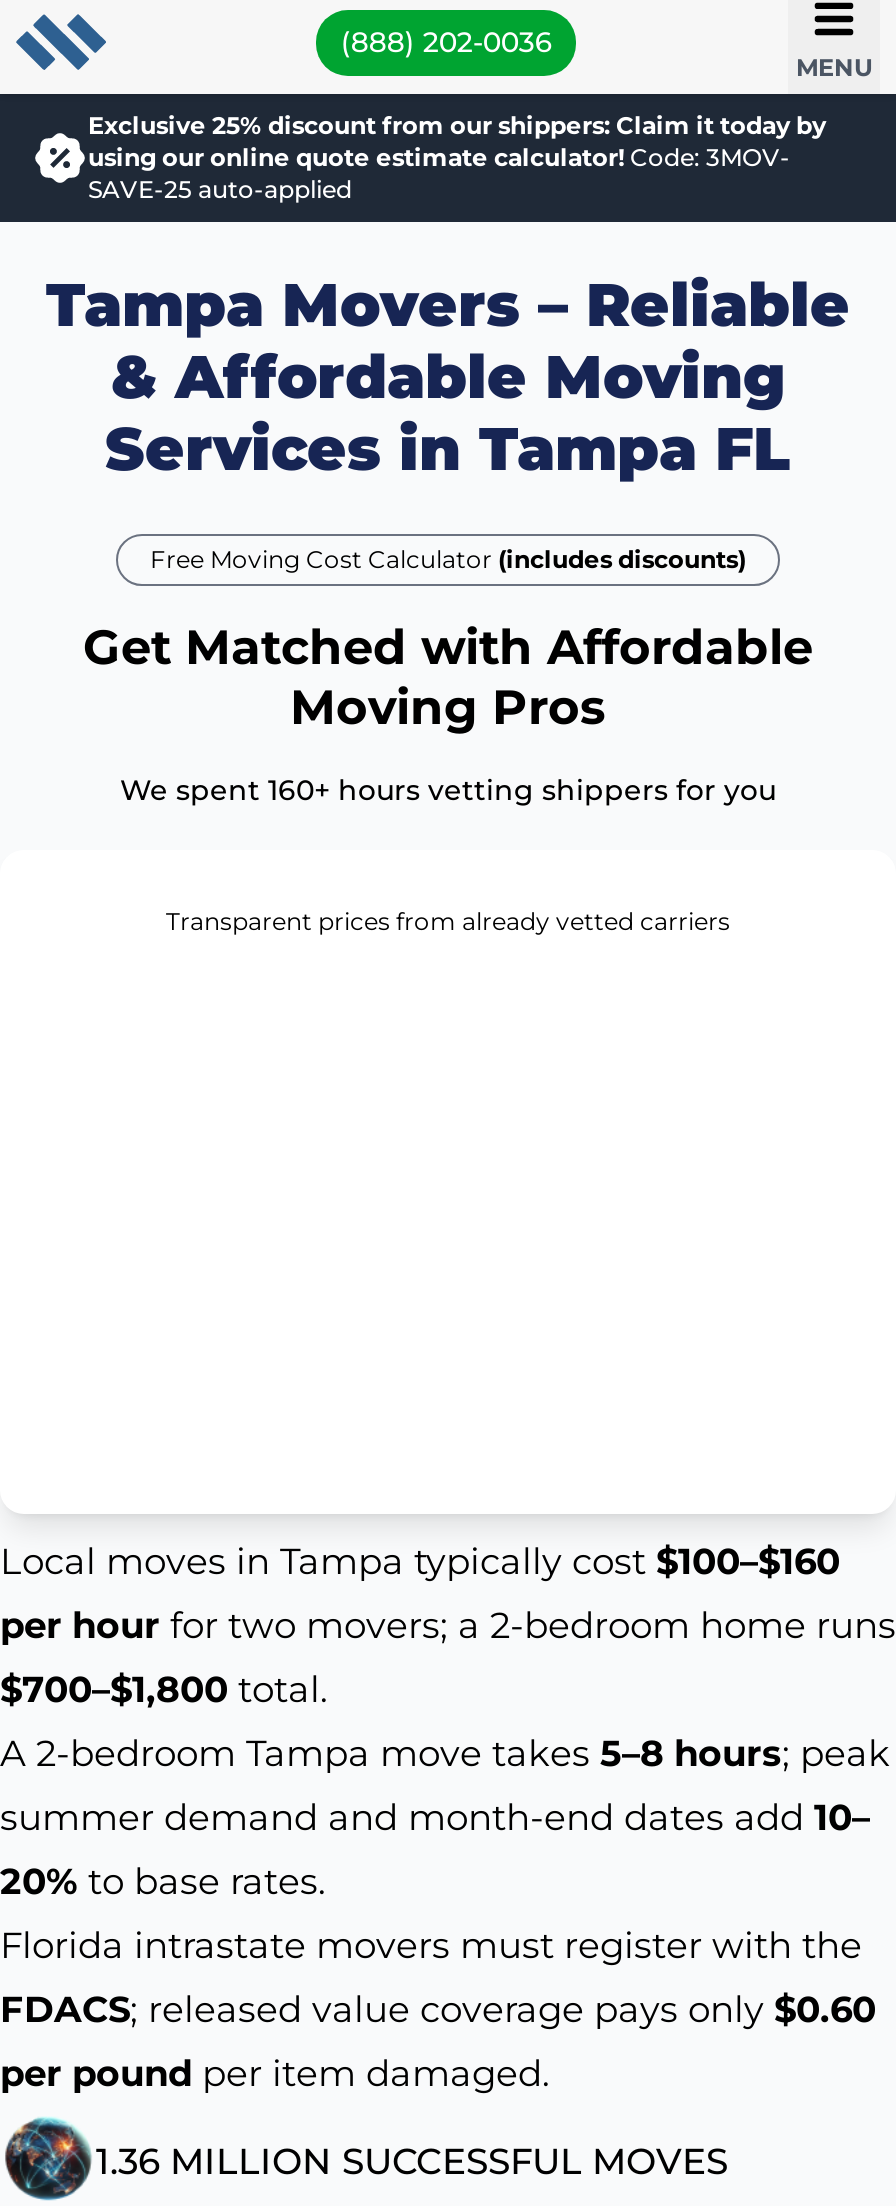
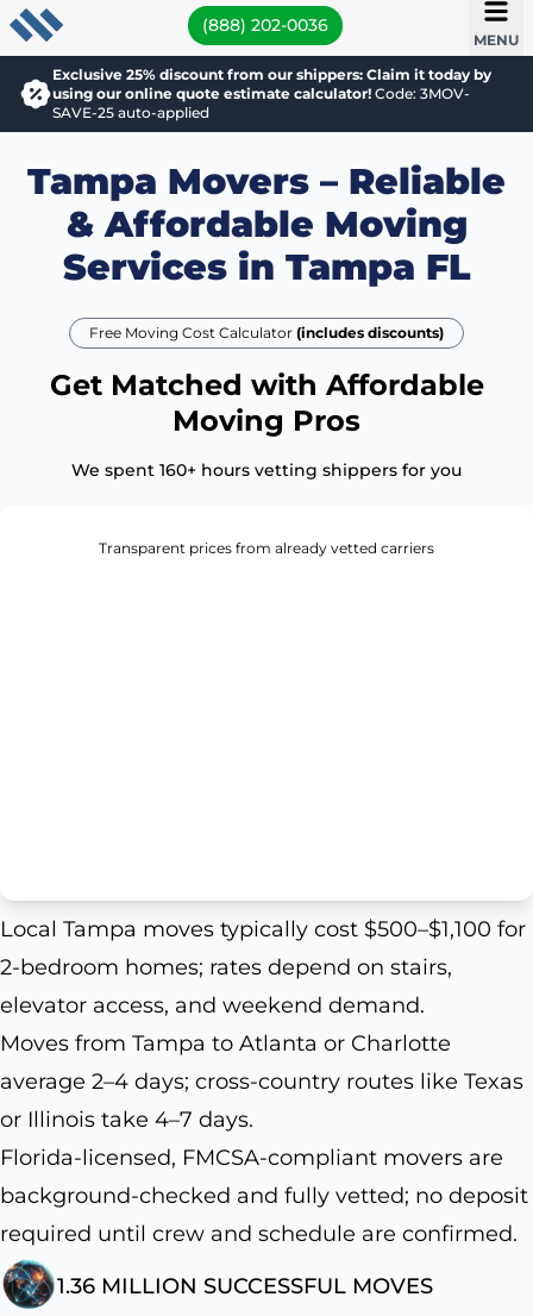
[0,1540,840,1584] Local moves in Tampa typically cost $100–$160 -> [0,916,526,942] Local Tampa moves typically cost $500–$1,100 for
[0,1604,896,1648] per hour for two movers; a 2-bedroom home runs -> [0,954,452,980] 2-bedroom homes; rates depend on stairs,
[0,1668,328,1712] $700–$1,800 total. -> [0,992,425,1019] elevator access, and weekend demand.
[0,1732,890,1776] A 2-bedroom Tampa move takes 5–8 hours; peak -> [0,1030,451,1057] Moves from Tampa to Atlanta or Charlotte
[0,1796,870,1840] summer demand and month-end dates add 10– -> [0,1069,523,1095] average 2–4 days; cross-country routes like Texas
[0,1860,326,1904] 20% to base rates. -> [0,1107,253,1133] or Illinois take 4–7 days.
[0,1924,862,1968] Florida intrastate movers must register with the -> [0,1145,503,1171] Florida-licensed, FMCSA-compliant movers are
[0,1988,876,2032] FDACS; released value coverage pays only $0.60 -> [0,1183,528,1209] background-checked and fully vetted; no deposit
[0,2052,550,2096] per pound per item damaged. -> [0,1221,518,1247] required until crew and schedule are confirmed.

